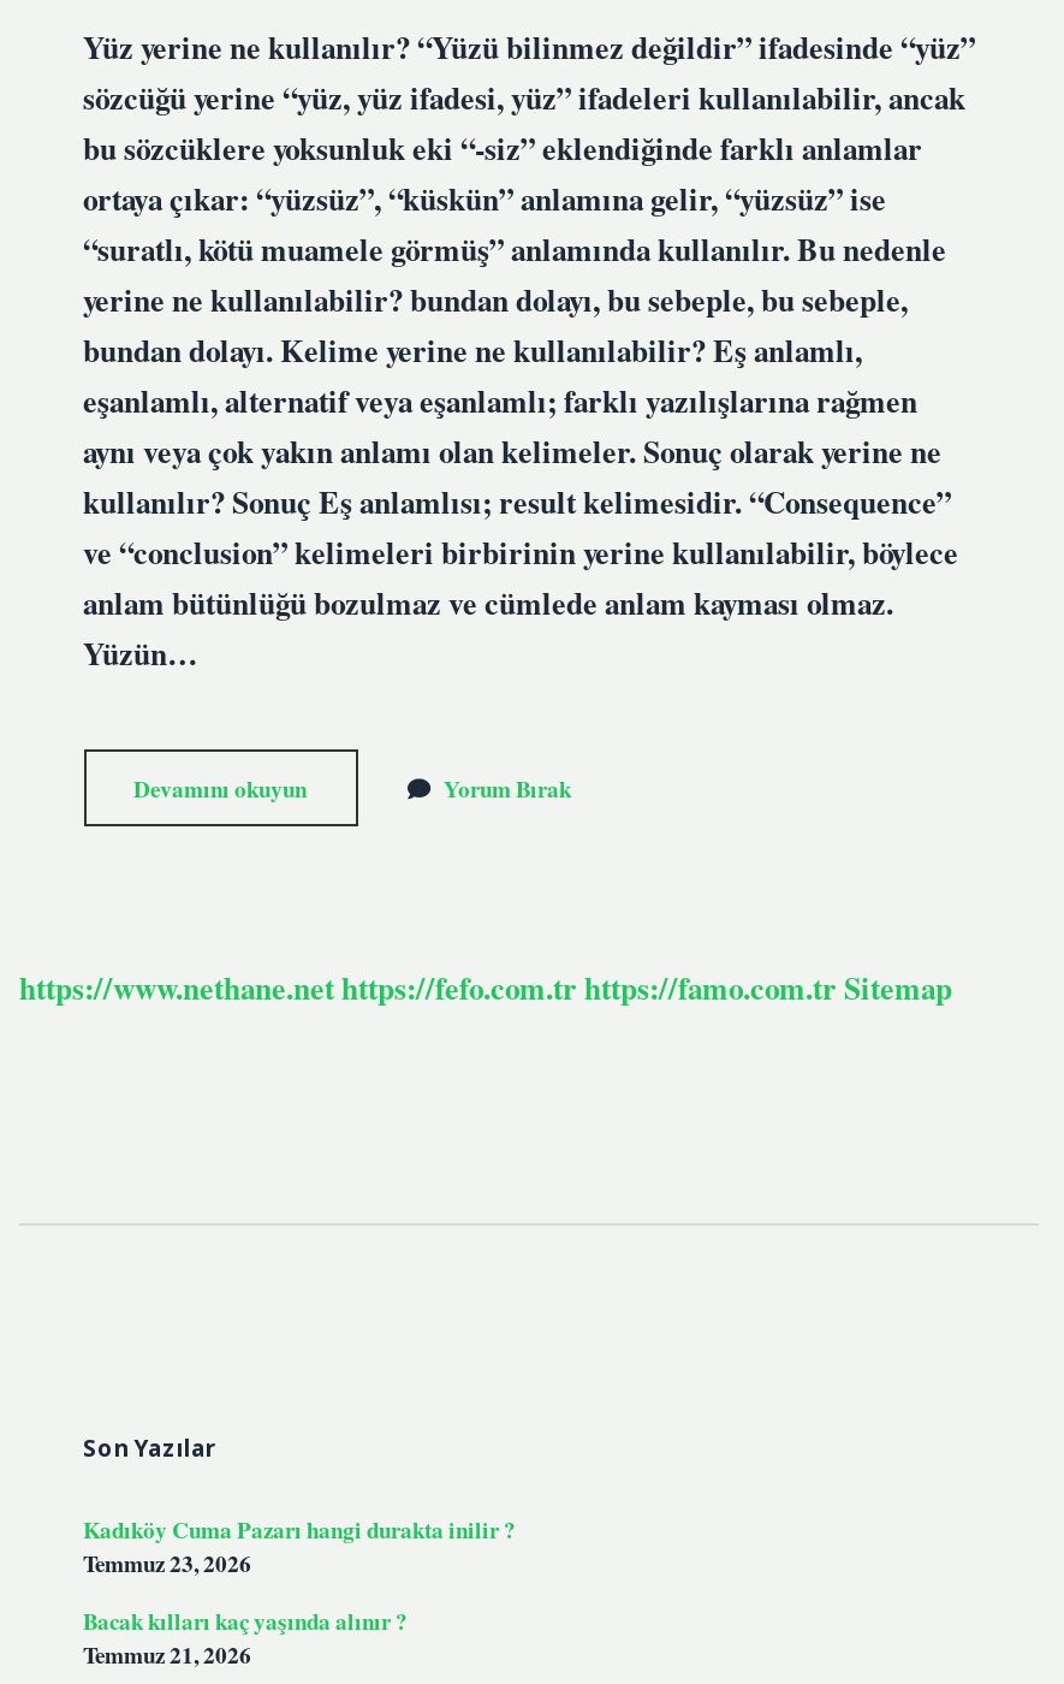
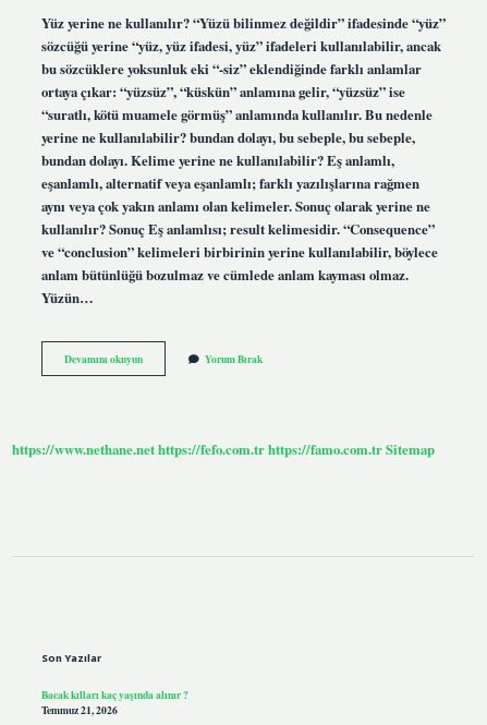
[83,1513,516,1580] Kadıköy Cuma Pazarı hangi durakta inilir ? | Temmuz 23, 2026 -> none

